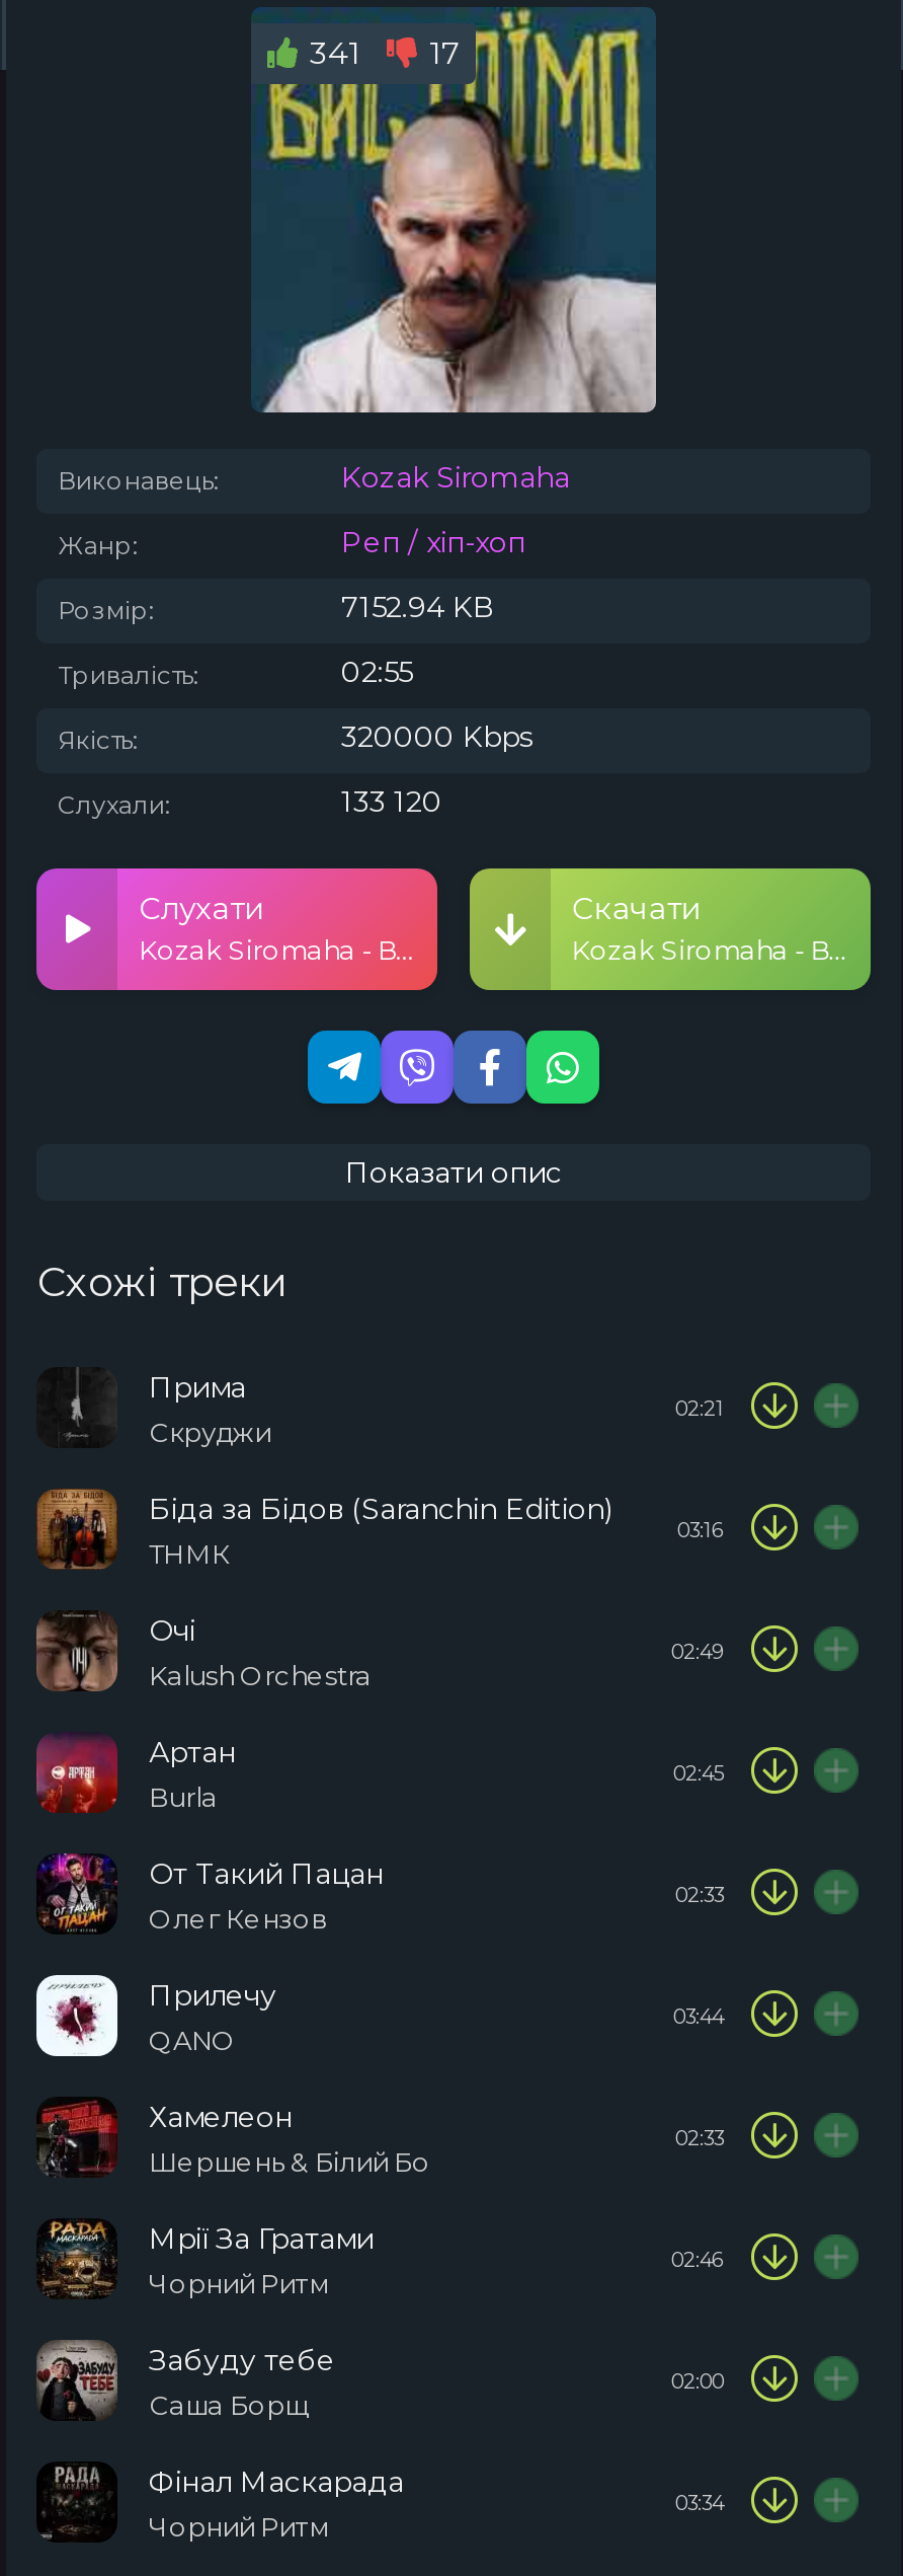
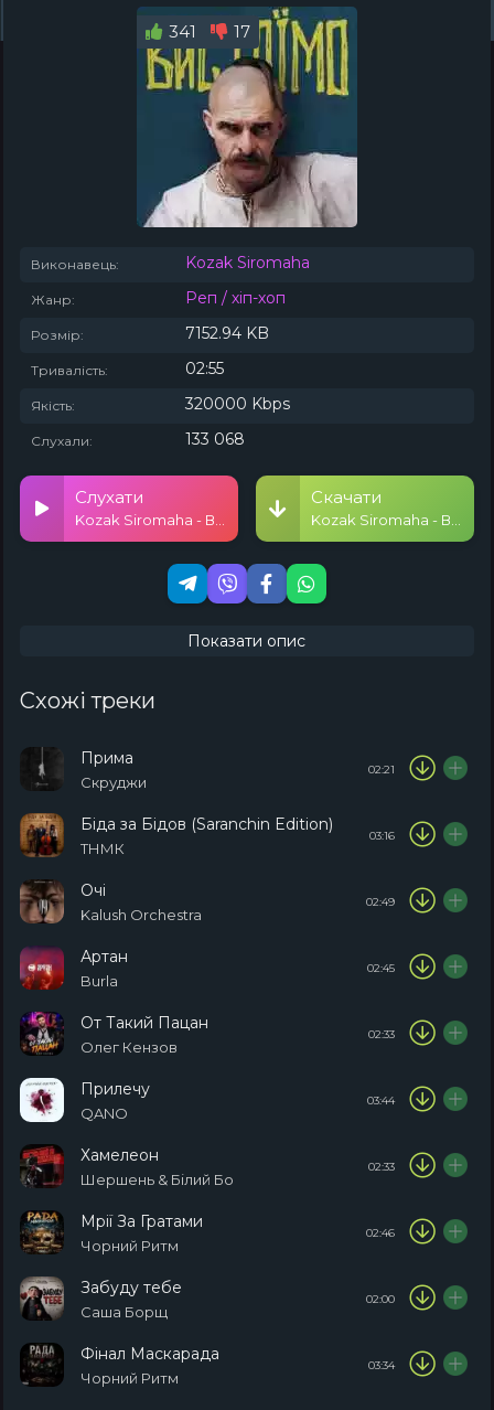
[341,783,442,820] 133 120 -> [186,429,245,449] 133 068

